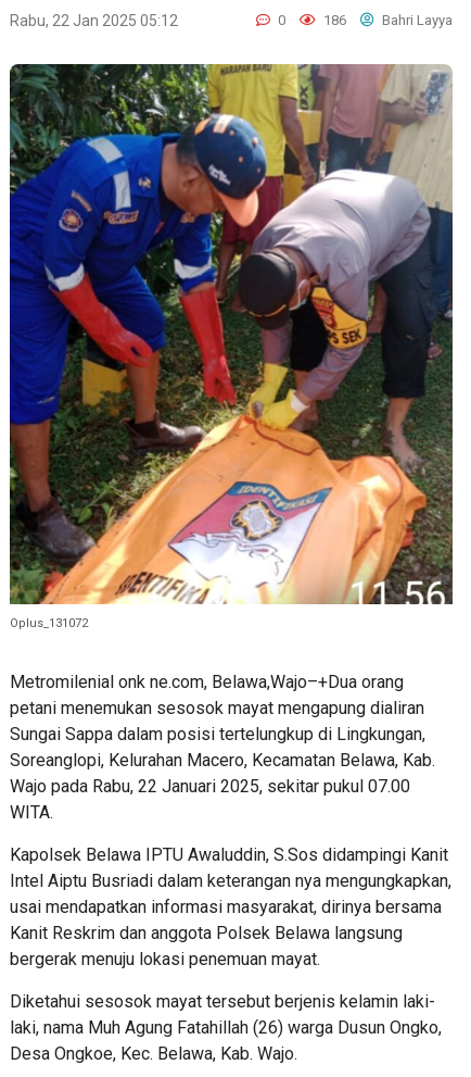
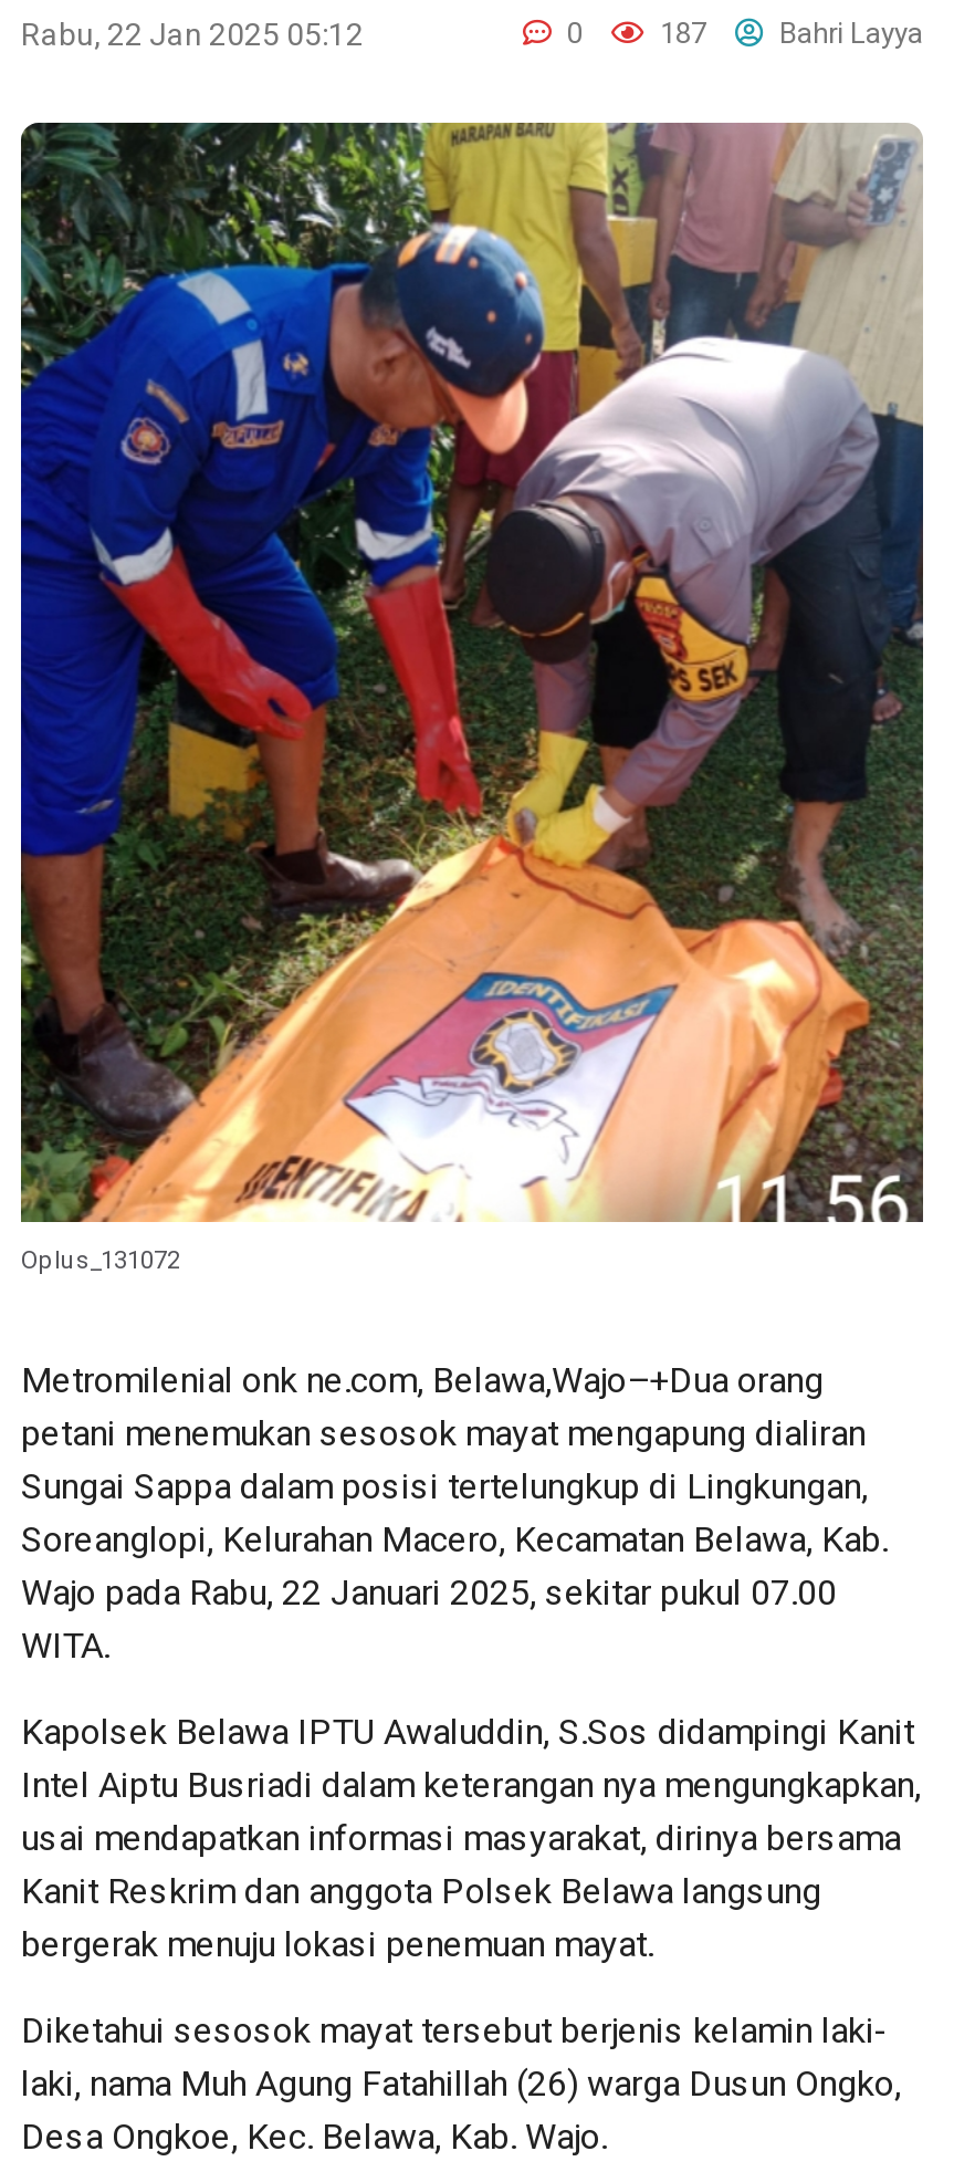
[275,12,453,28] 0 186 Bahri Layya -> [560,17,923,50] 0 187 Bahri Layya

